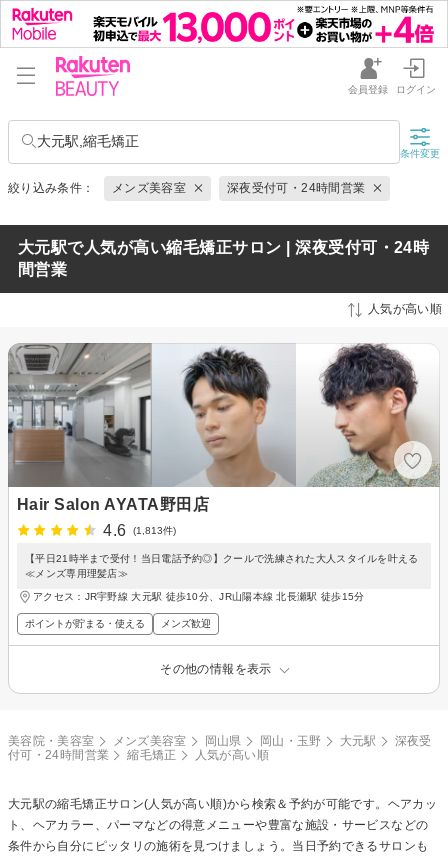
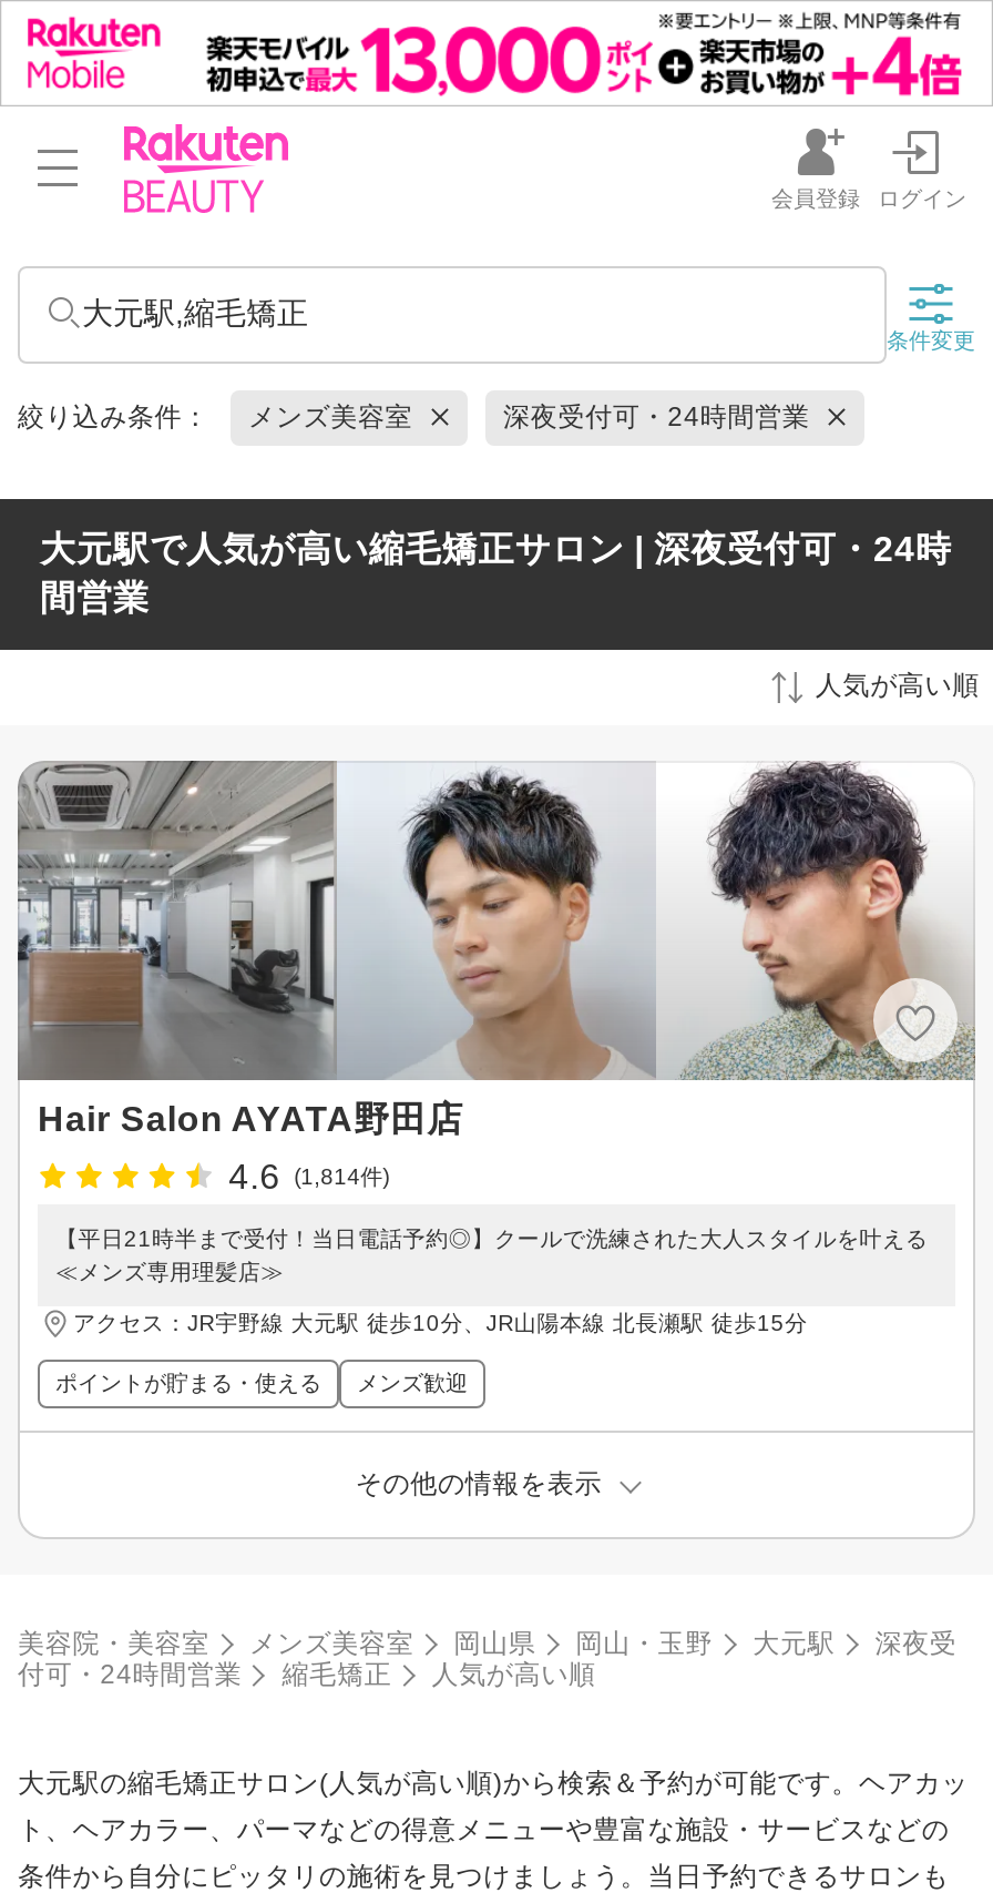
[103,522,176,539] 4.6 (1,813件) -> [229,1157,389,1195] 4.6 (1,814件)

